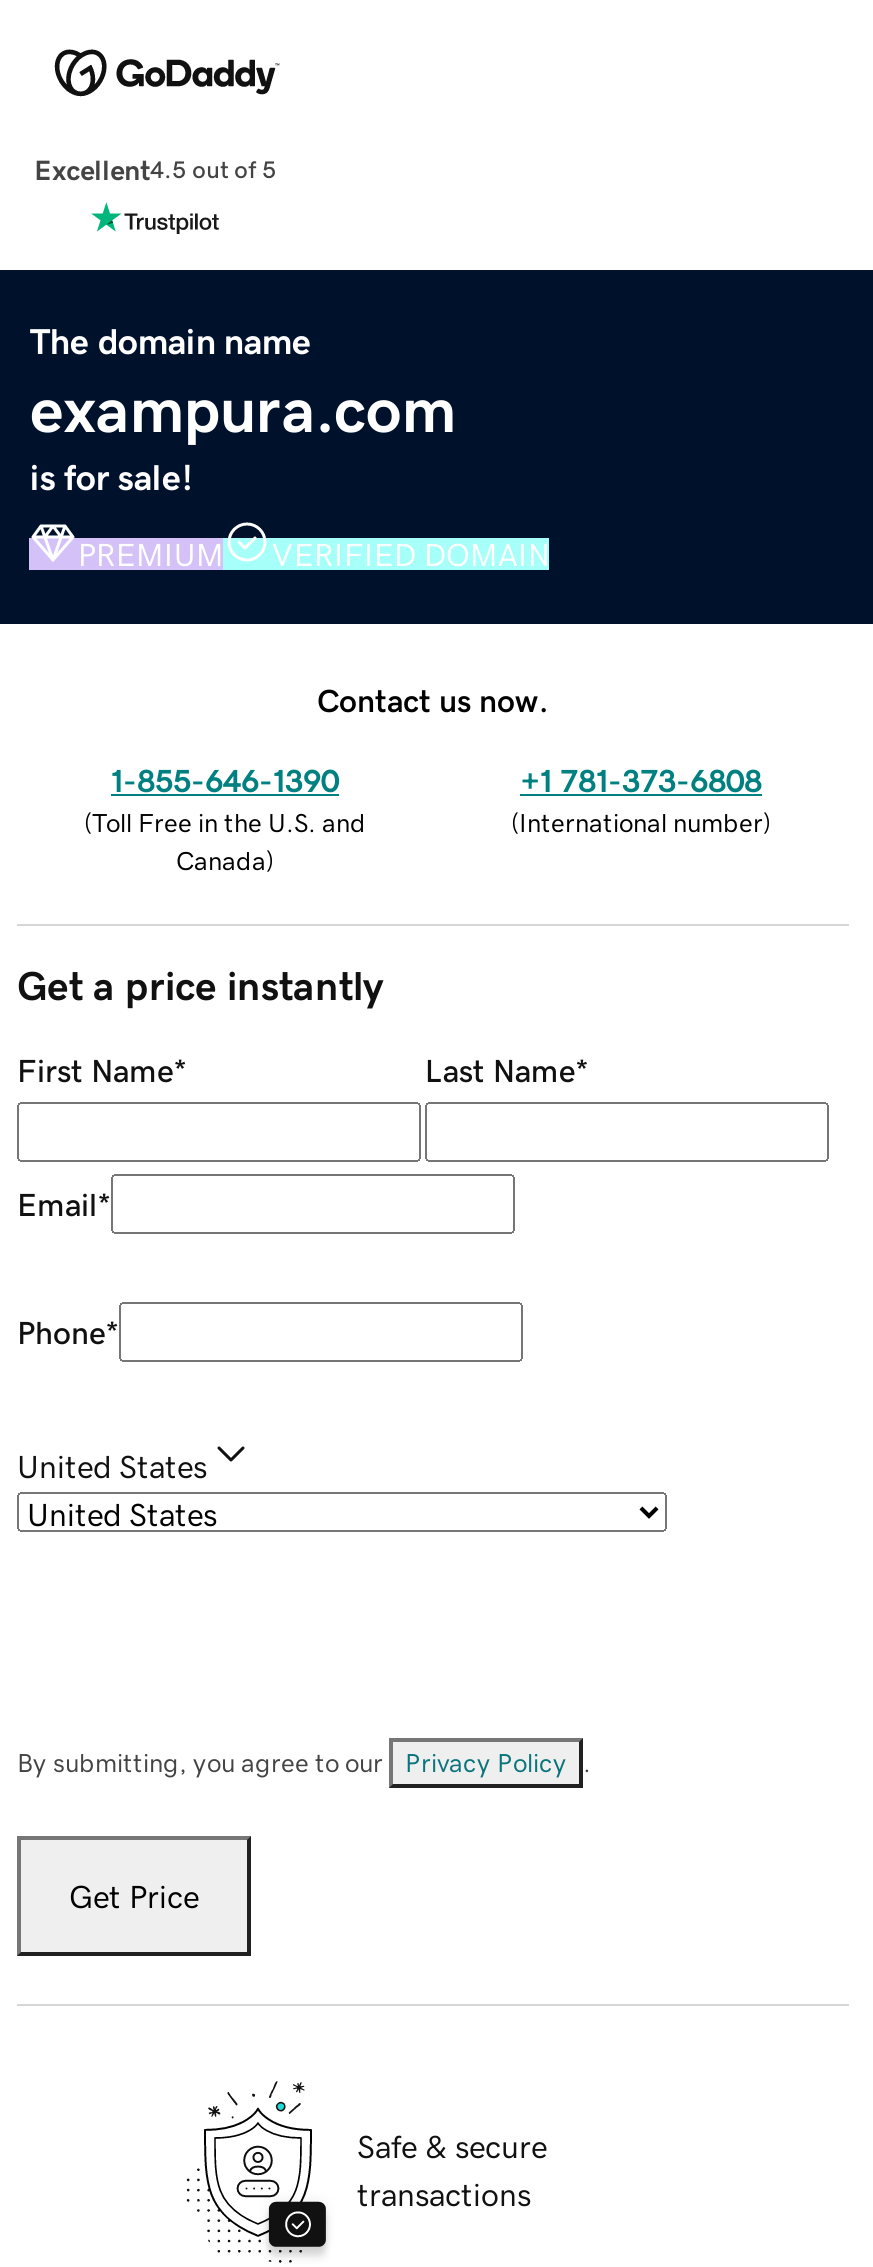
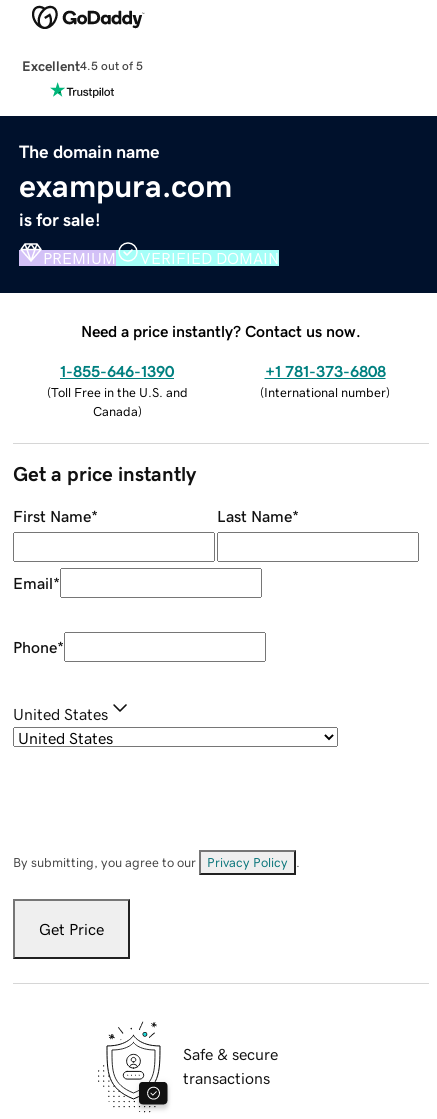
[317,683,549,715] Contact us now. -> [81,323,361,339] Need a price instantly? Contact us now.

